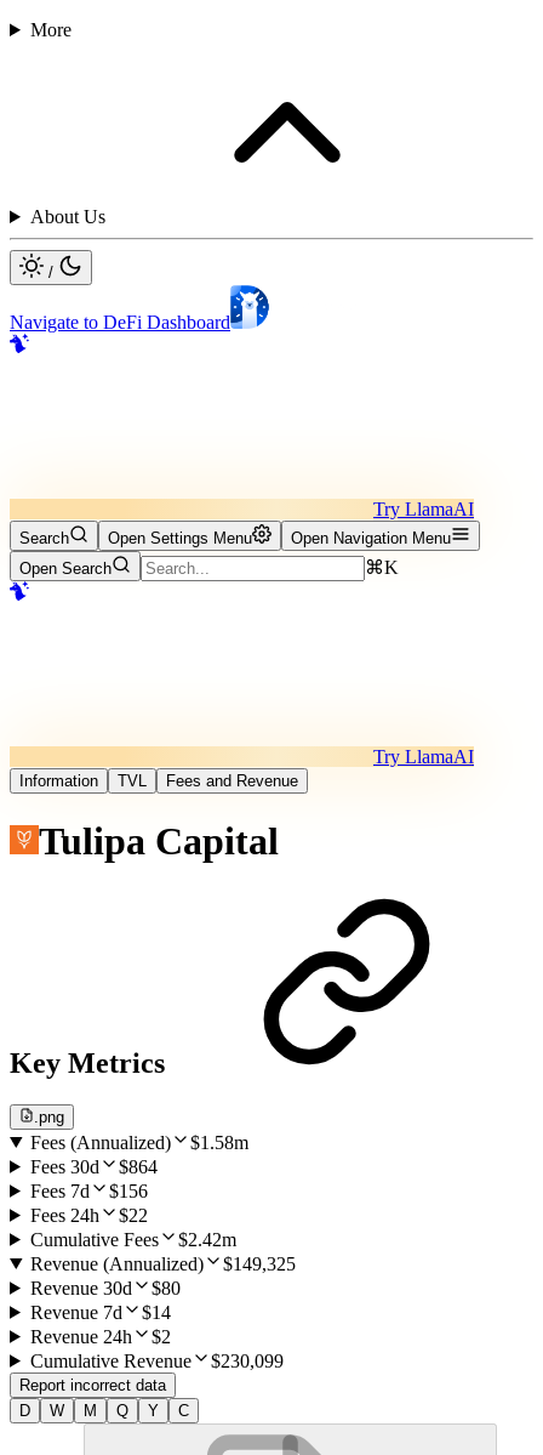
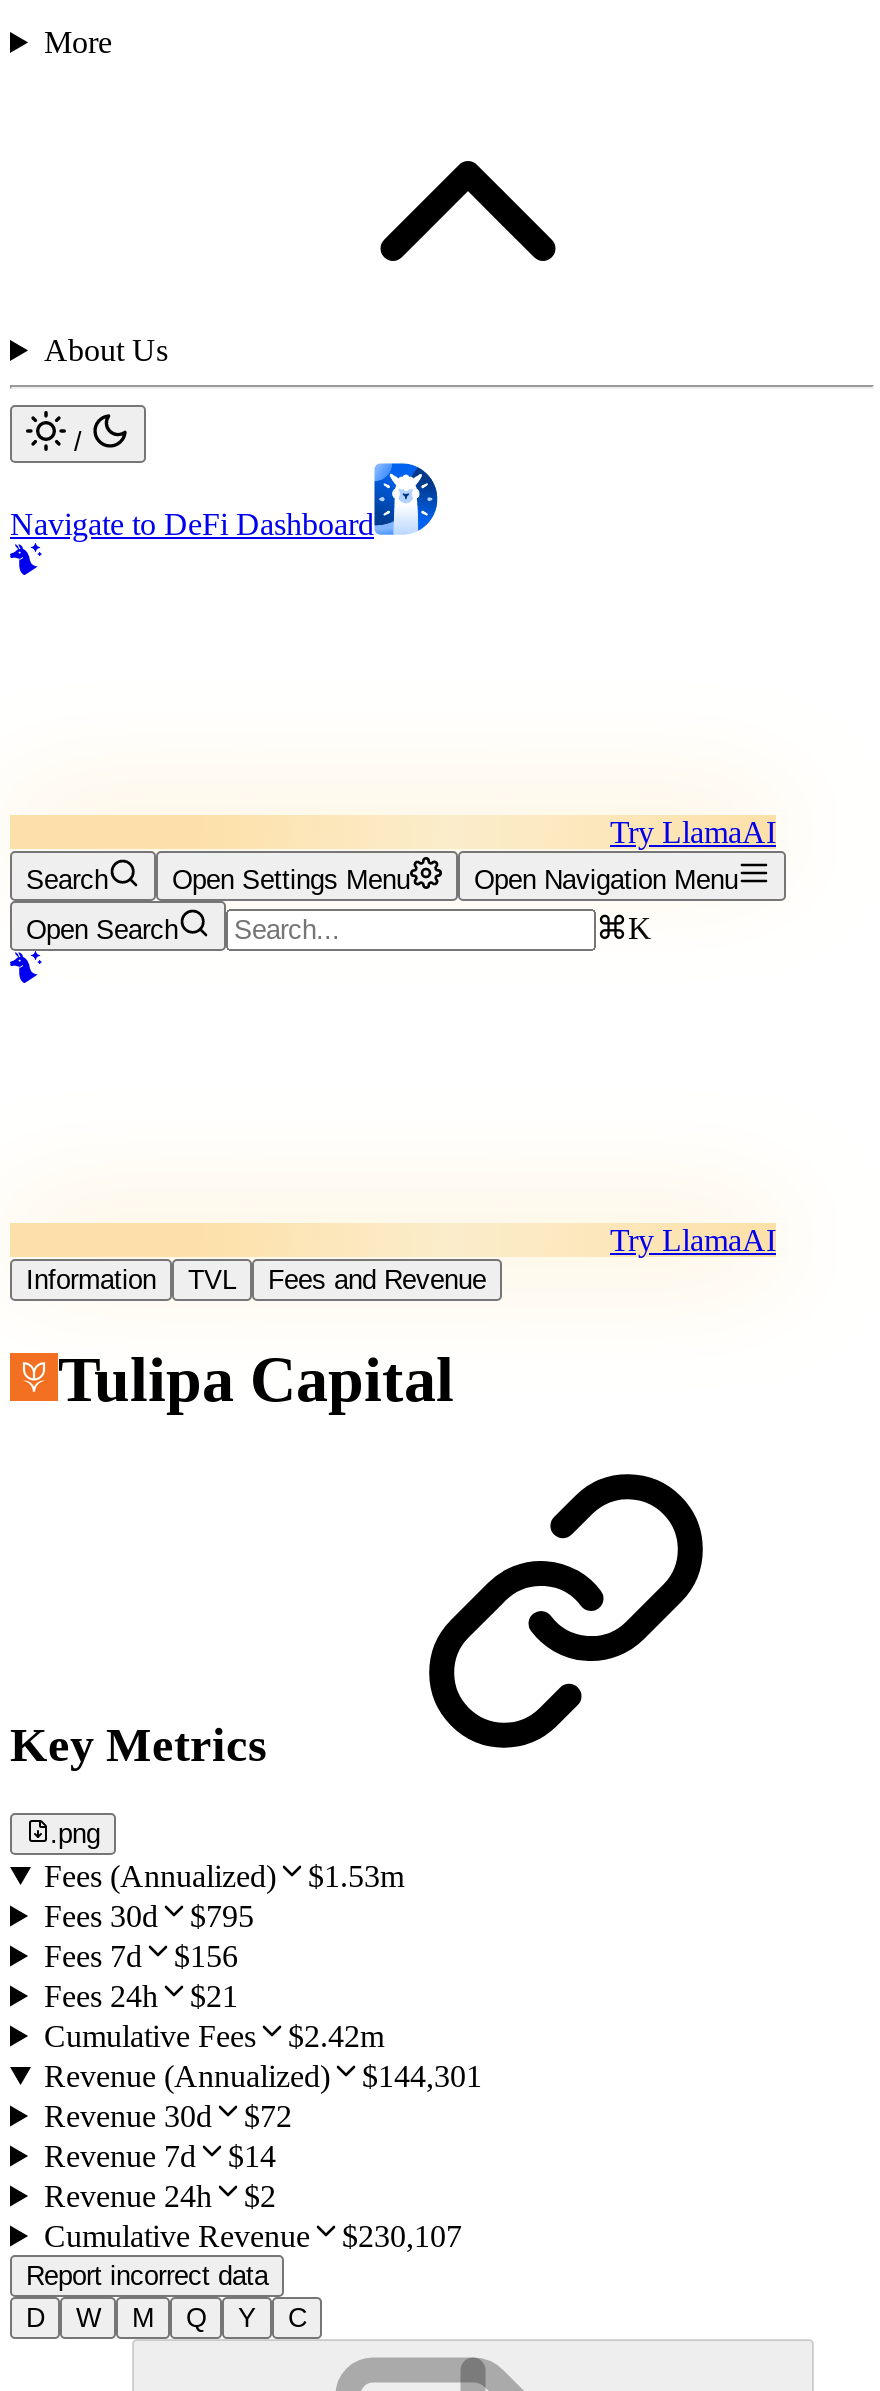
[30,1132,248,1153] Fees (Annualized) $1.58m -> [44,1859,404,1893] Fees (Annualized) $1.53m
[30,1156,157,1177] Fees 30d $864 -> [44,1899,254,1933] Fees 30d $795
[30,1205,148,1225] Fees 24h $22 -> [44,1979,238,2013] Fees 24h $21
[30,1253,296,1274] Revenue (Annualized) $149,325 -> [44,2059,482,2093] Revenue (Annualized) $144,301
[30,1278,180,1298] Revenue 30d $80 -> [44,2099,292,2133] Revenue 30d $72
[30,1350,283,1371] Cumulative Revenue $230,099 -> [44,2219,462,2253] Cumulative Revenue $230,107

